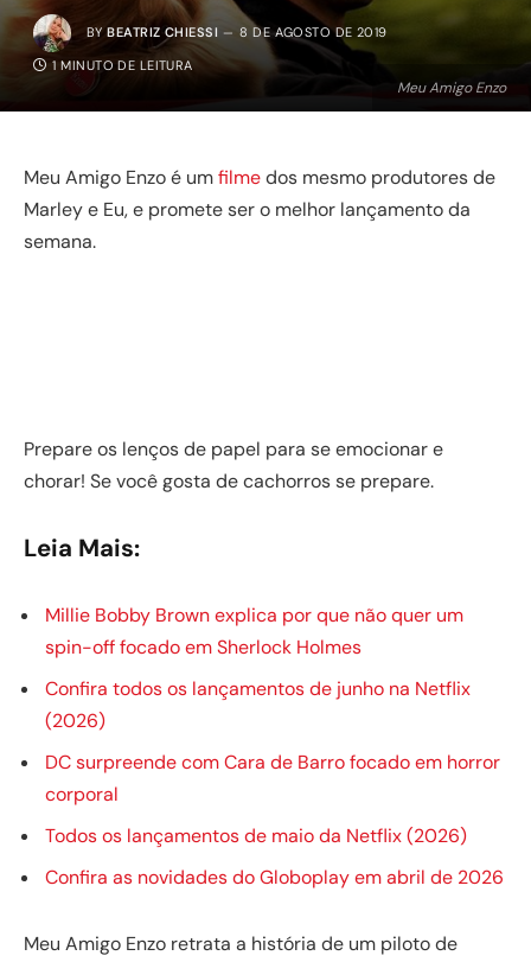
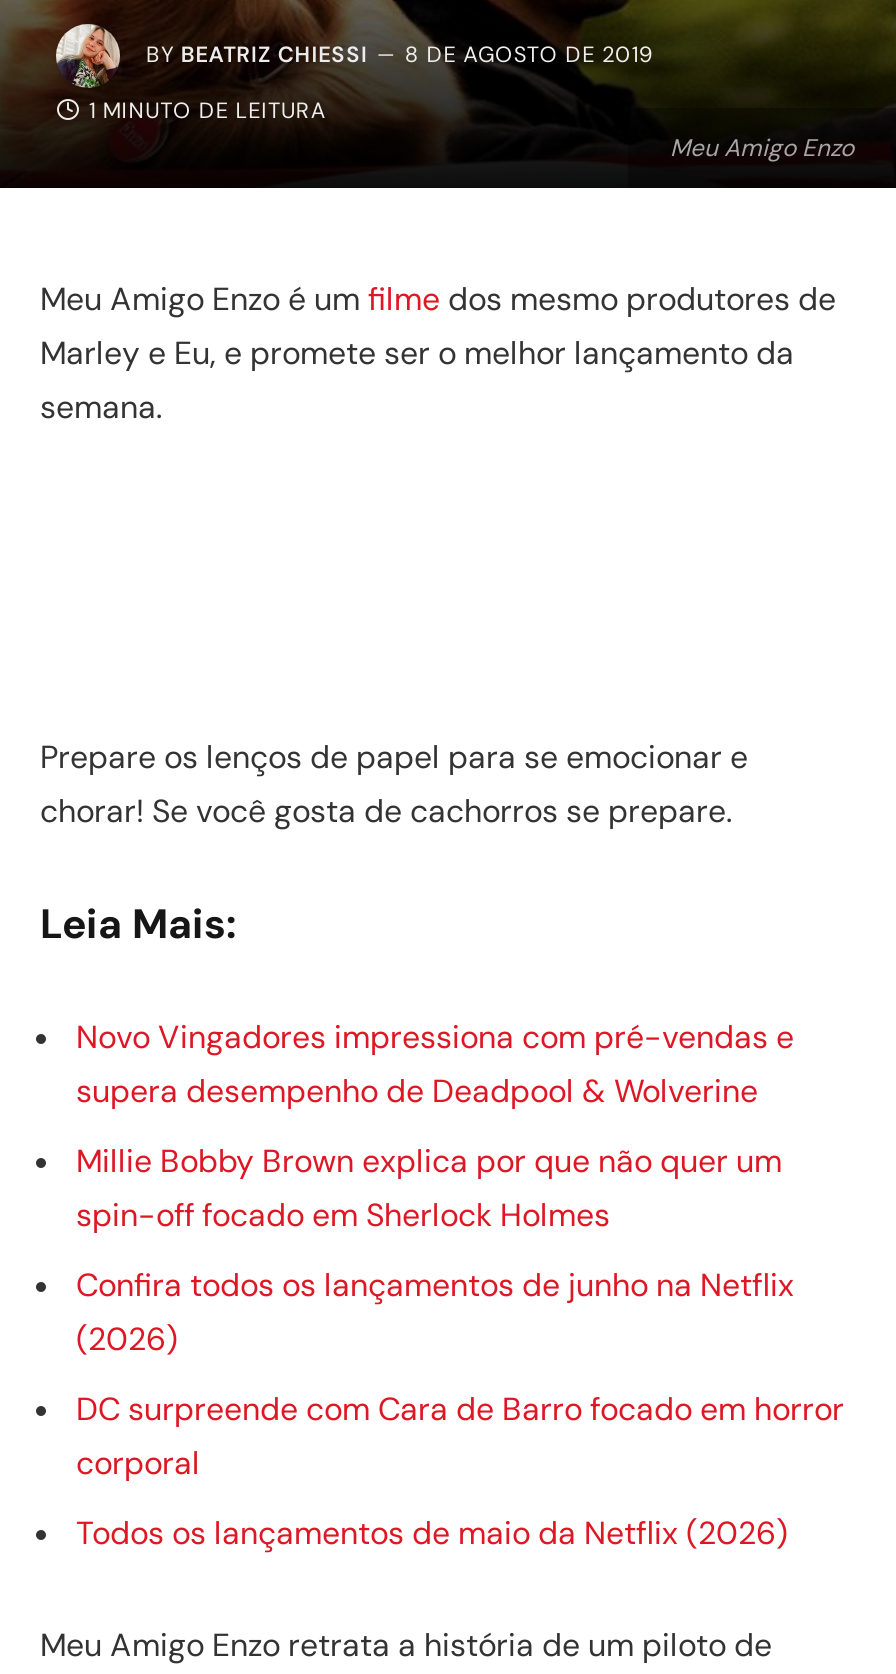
none -> [76,1017,794,1113] Novo Vingadores impressiona com pré-vendas e | supera desempenho de Deadpool & Wolverine
moved [45,603,500,848] -> [76,1141,844,1554]: Millie Bobby Brown explica por que não quer um | spin-off focado em Sherlock Holmes | Confira todos os lançamentos de junho na Netflix | (2026) | DC surpreende com Cara de Barro focado em horror | corporal | Todos os lançamentos de maio da Netflix (2026)
[45,865,504,890] Confira as novidades do Globoplay em abril de 2026 -> none

